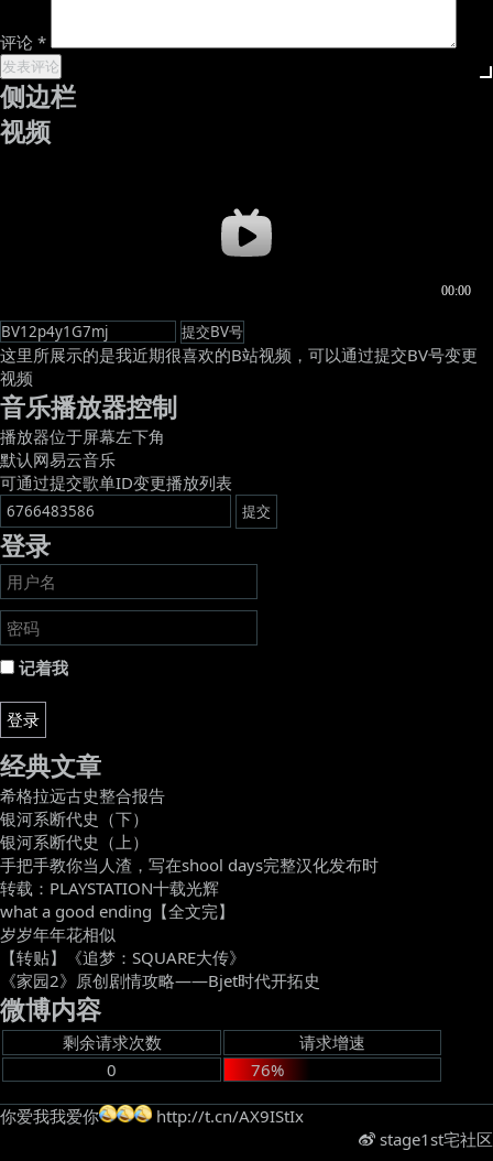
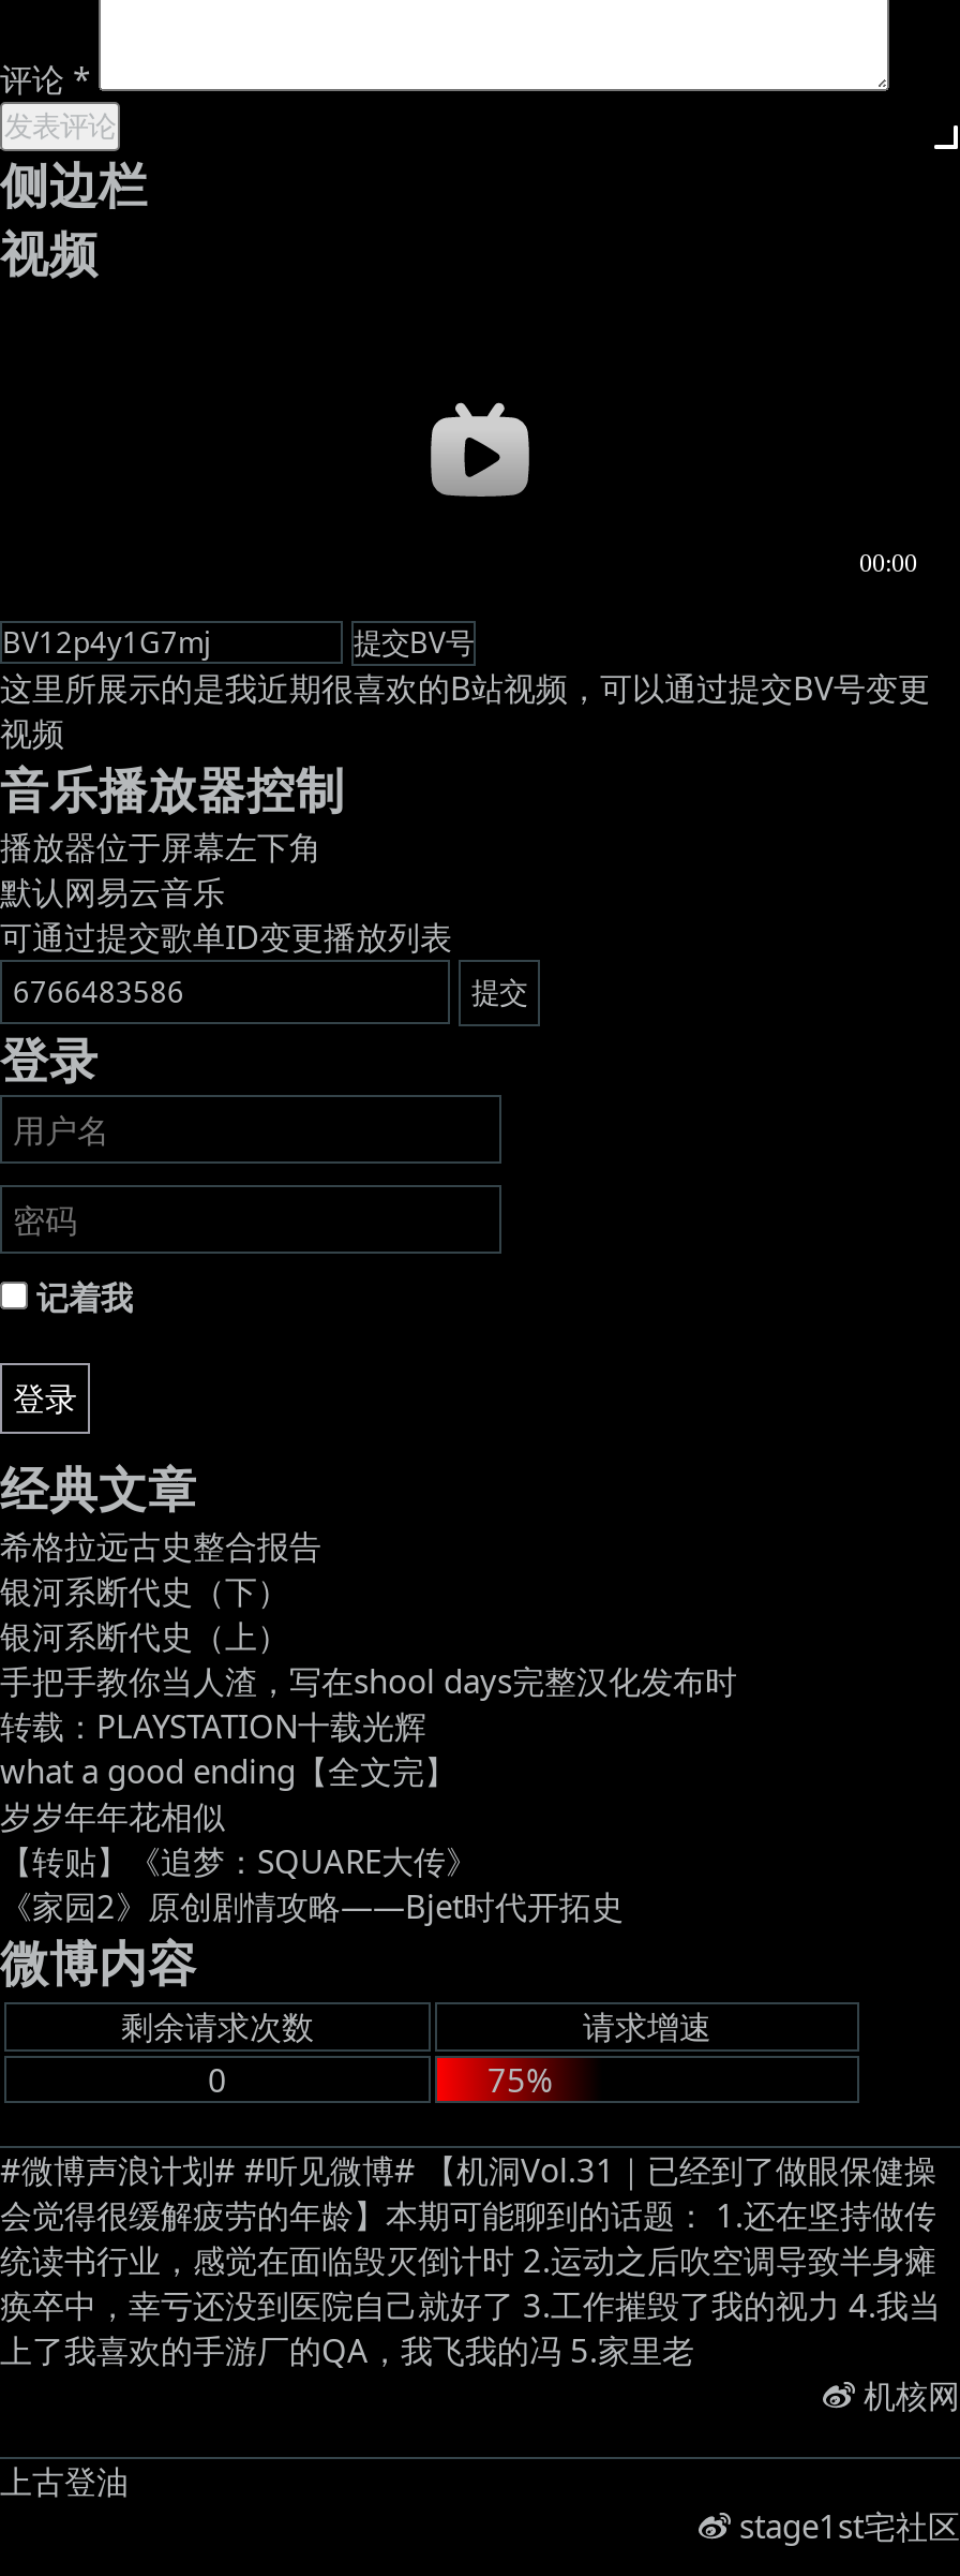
[0,1059,308,1127] 76% | 你爱我我爱你 | http://t.cn/AX9IStIx -> [0,2058,960,2502] 75% | #微博声浪计划# #听见微博# 【机洞Vol.31｜已经到了做眼保健操 | 会觉得很缓解疲劳的年龄】本期可能聊到的话题： 1.还在坚持做传 | 统读书行业，感觉在面临毁灭倒计时 2.运动之后吹空调导致半身瘫 | 痪卒中，幸亏还没到医院自己就好了 3.工作摧毁了我的视力 4.我当 | 上了我喜欢的手游厂的QA，我飞我的冯 5.家里老 | 机核网 | 上古登油

